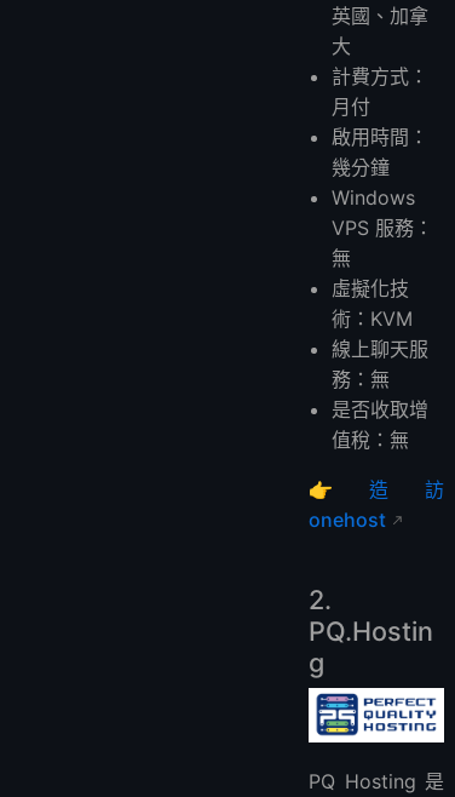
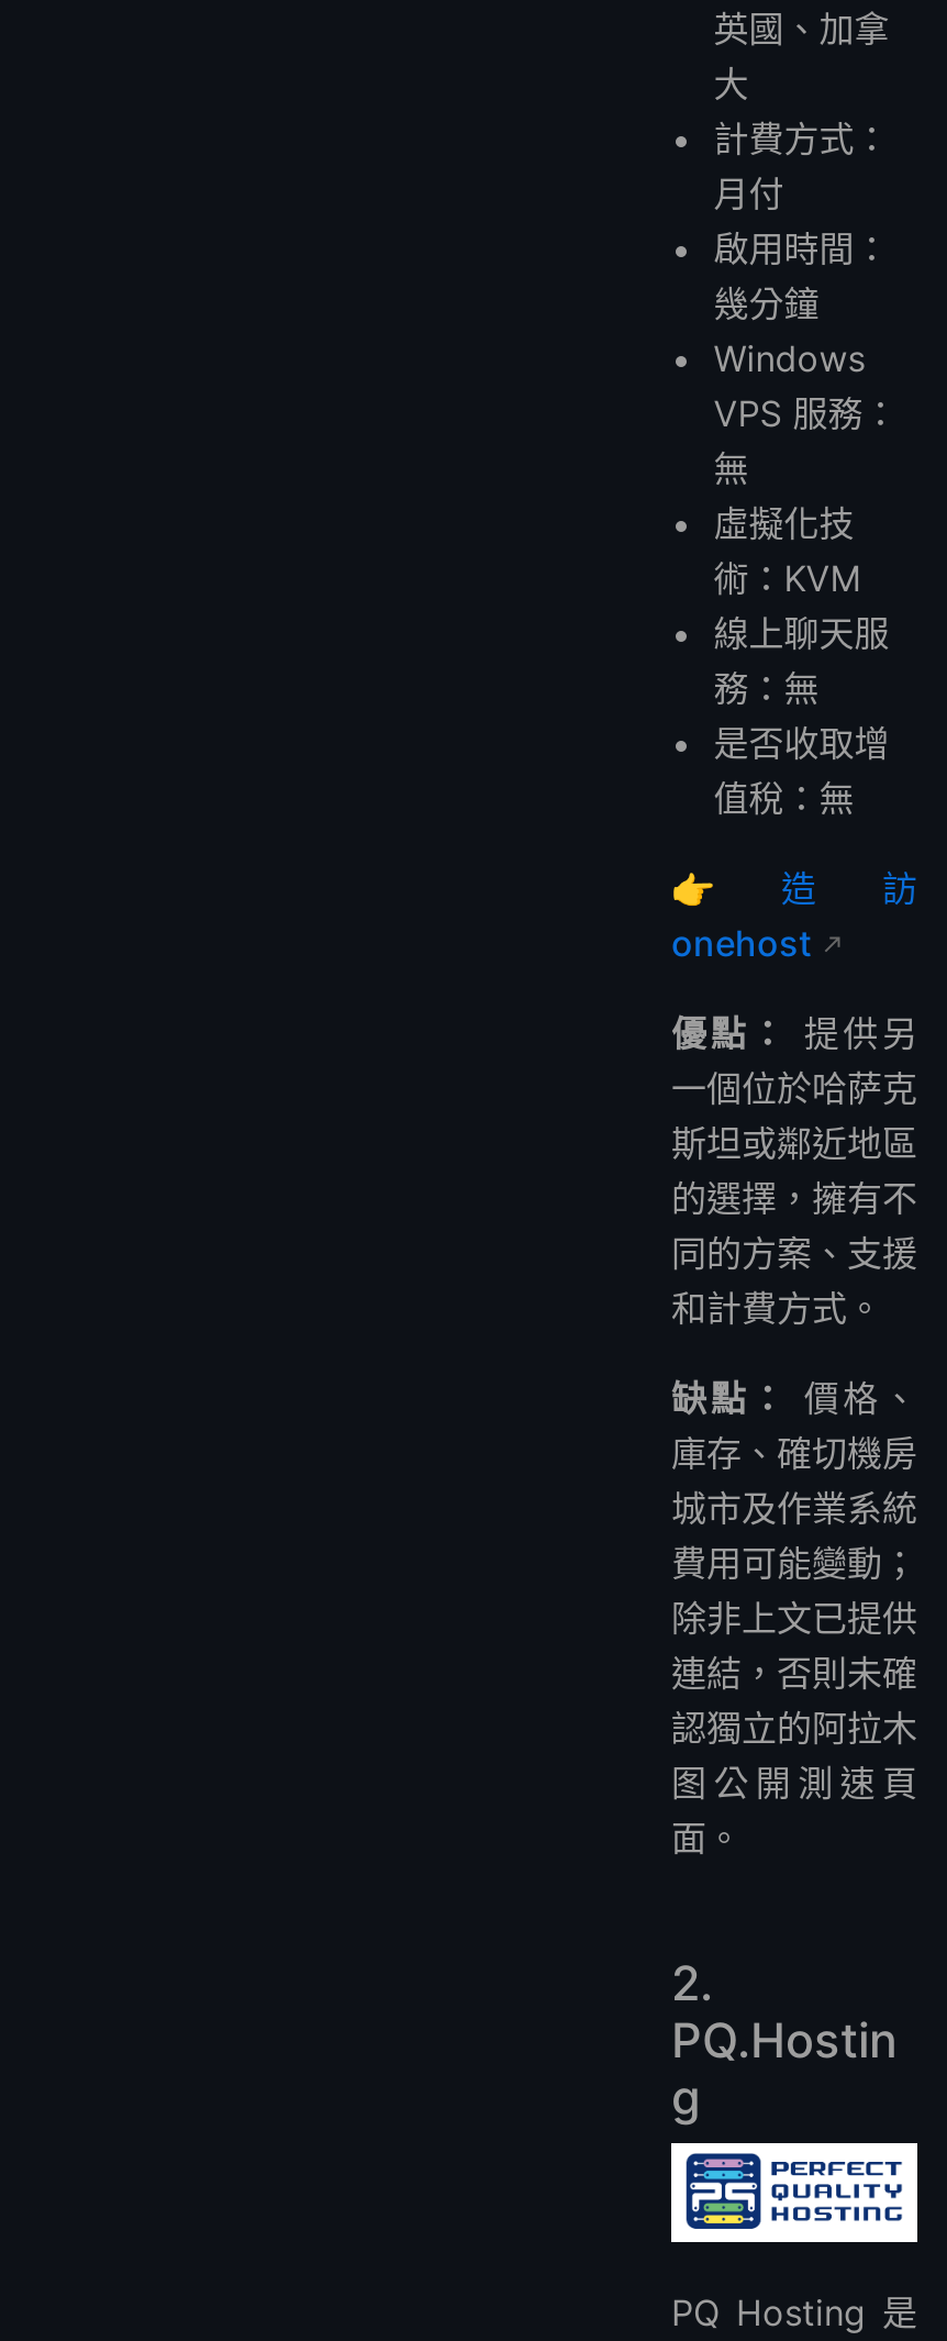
none -> [671,1012,917,1861] 優點：提供另 | 一個位於哈萨克 | 斯坦或鄰近地區 | 的選擇，擁有不 | 同的方案、支援 | 和計費方式。 | 缺點：價格、 | 庫存、確切機房 | 城市及作業系統 | 費用可能變動； | 除非上文已提供 | 連結，否則未確 | 認獨立的阿拉木 | 图公開測速頁 | 面。

